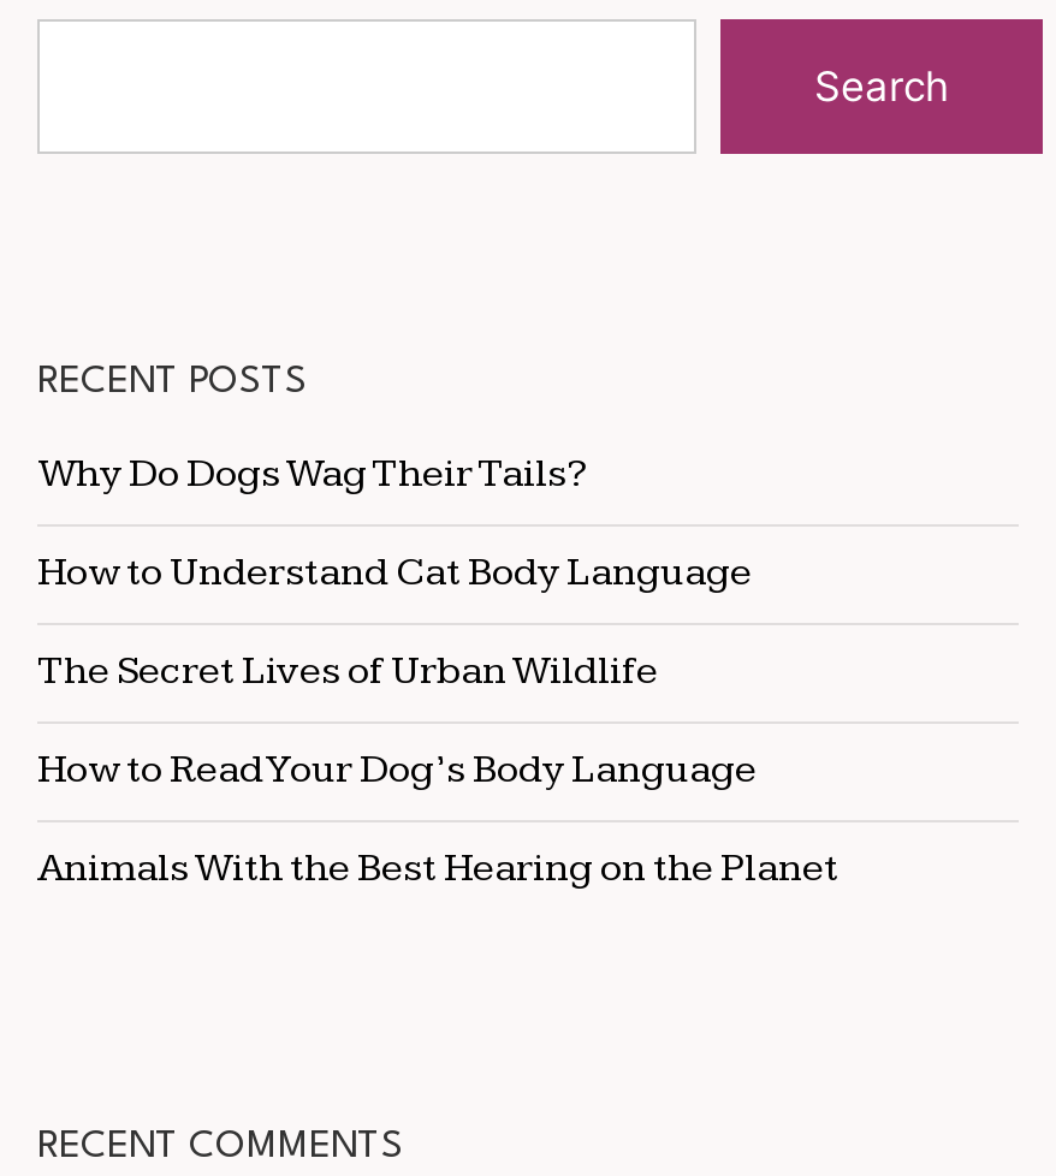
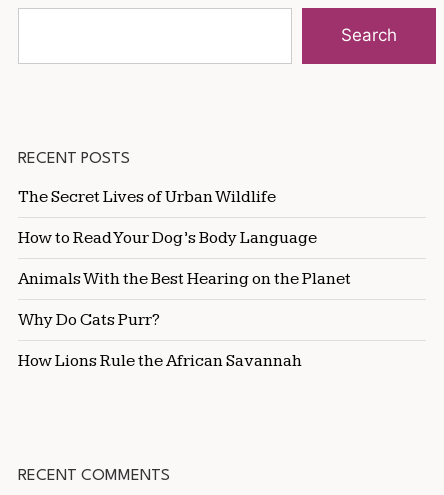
[37,449,752,596] Why Do Dogs Wag Their Tails? | How to Understand Cat Body Language -> none
moved [37,647,838,892] -> [18,187,351,289]: The Secret Lives of Urban Wildlife | How to Read Your Dog’s Body Language | Animals With the Best Hearing on the Planet
none -> [18,310,302,371] Why Do Cats Purr? | How Lions Rule the African Savannah

